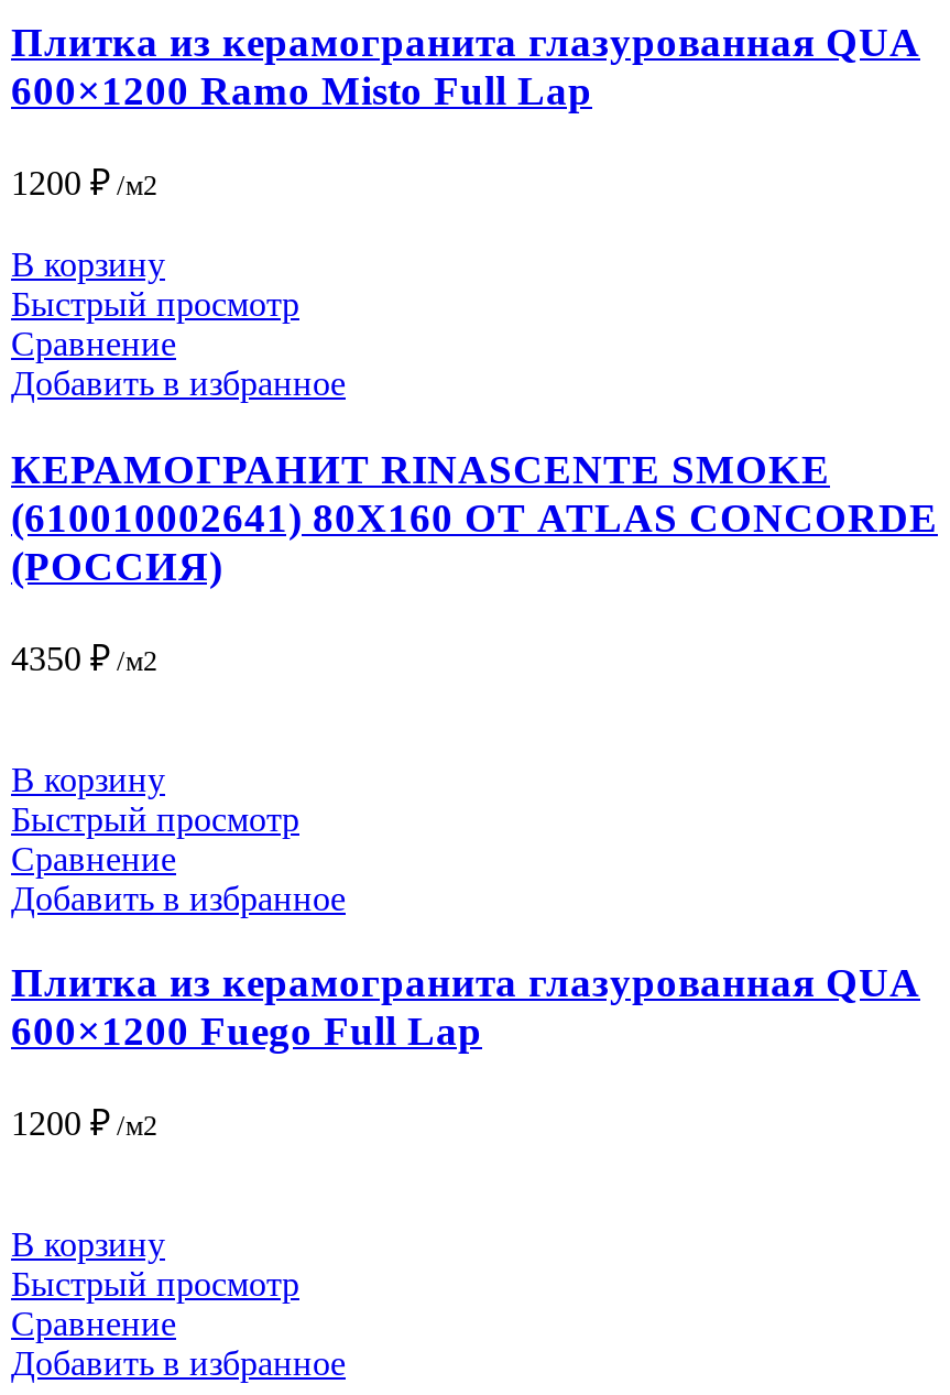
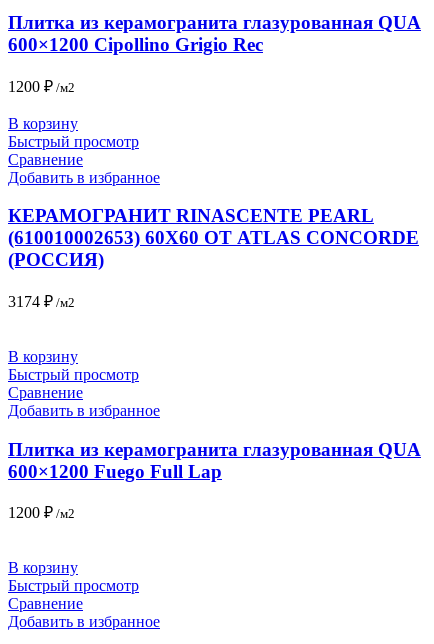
[11,68,592,114] 600×1200 Ramo Misto Full Lap -> [8,34,263,55] 600×1200 Cipollino Grigio Rec
[11,445,830,491] КЕРАМОГРАНИТ RINASCENTE SMOKE -> [8,205,374,226] КЕРАМОГРАНИТ RINASCENTE PEARL
[11,494,938,540] (610010002641) 80X160 ОТ ATLAS CONCORDE -> [8,227,419,248] (610010002653) 60X60 ОТ ATLAS CONCORDE
[11,638,159,676] 4350 ₽ /м2 -> [8,293,75,310] 3174 ₽ /м2

